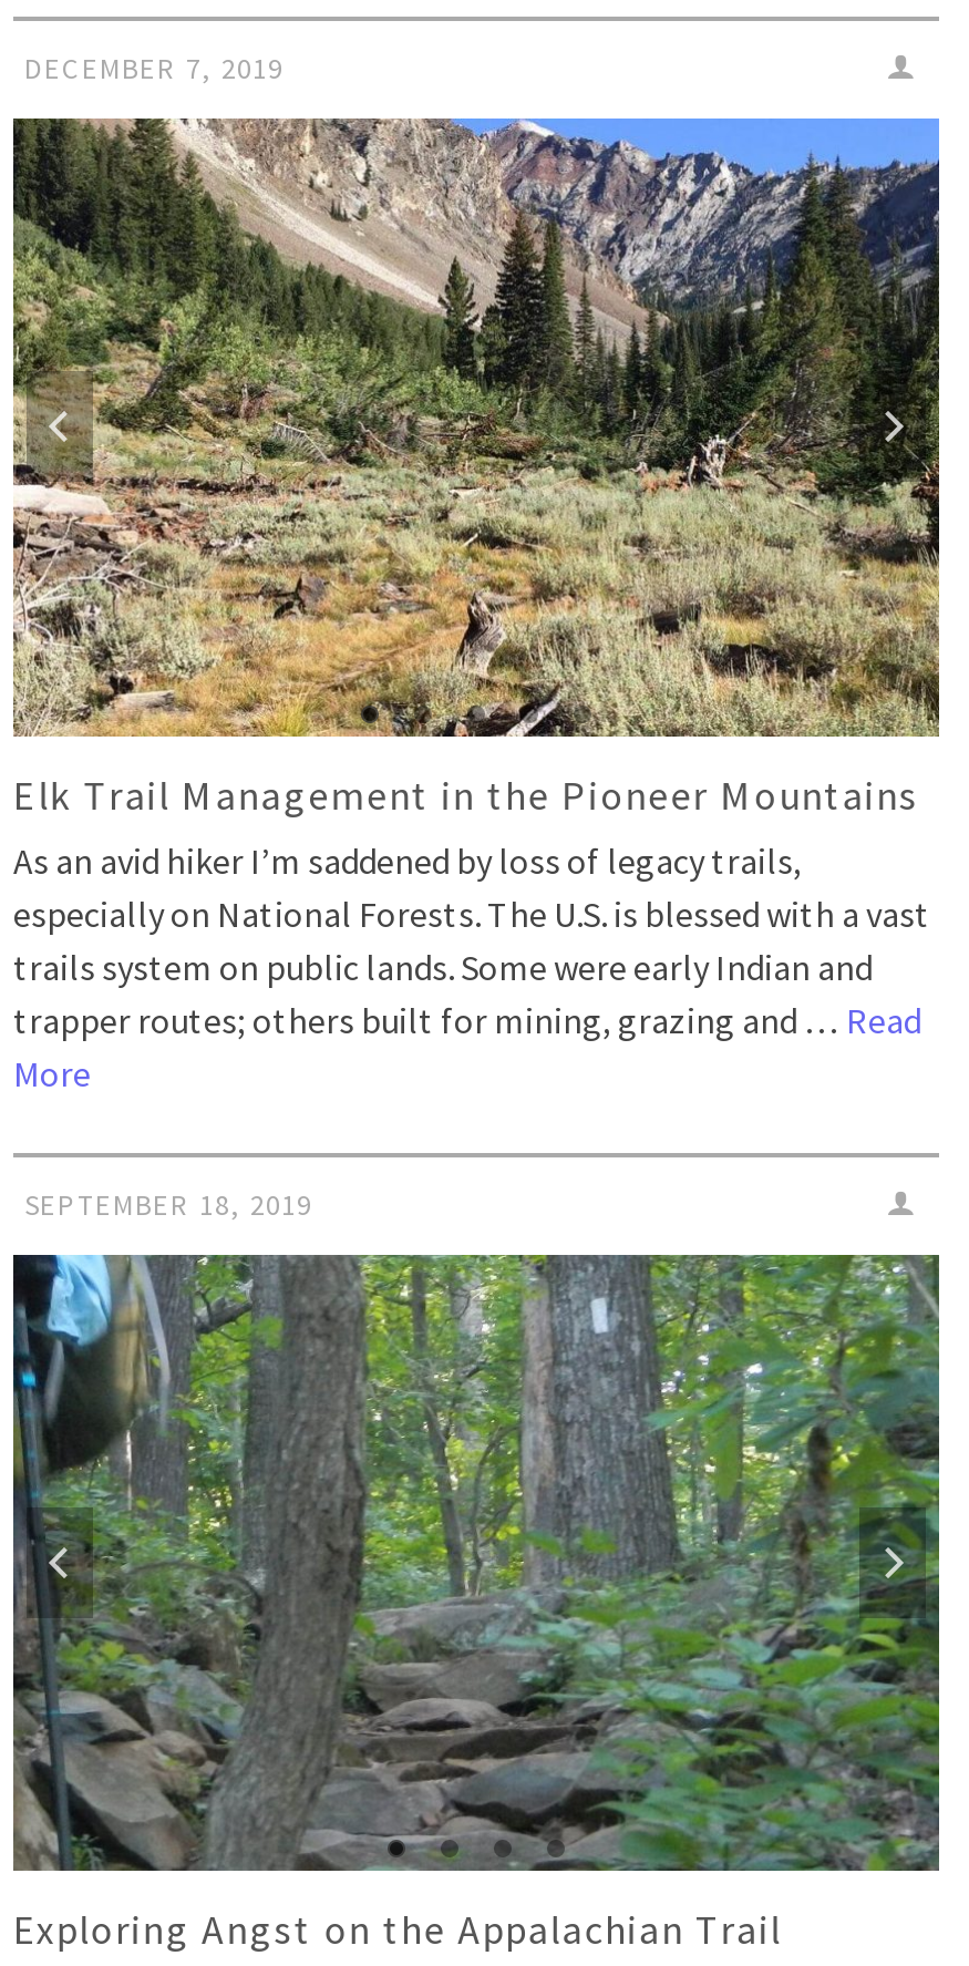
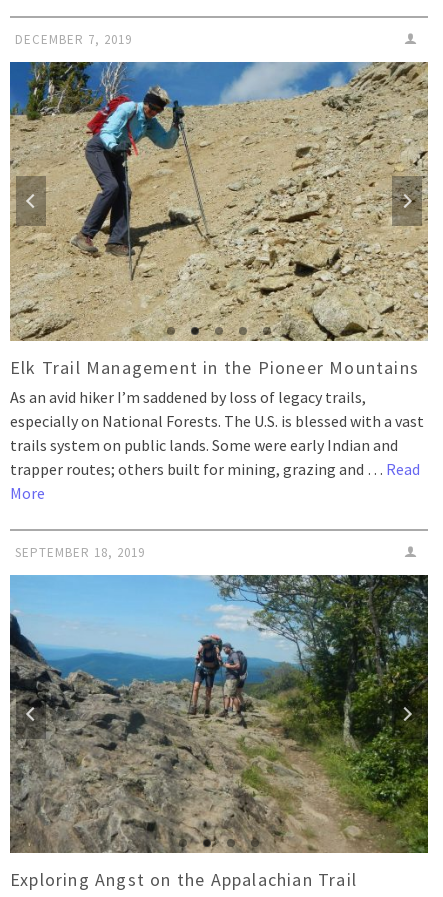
[11,116,941,737] [image] -> [9,61,429,341] [image]
[11,1253,941,1873] [image] -> [10,574,429,854] [image]

